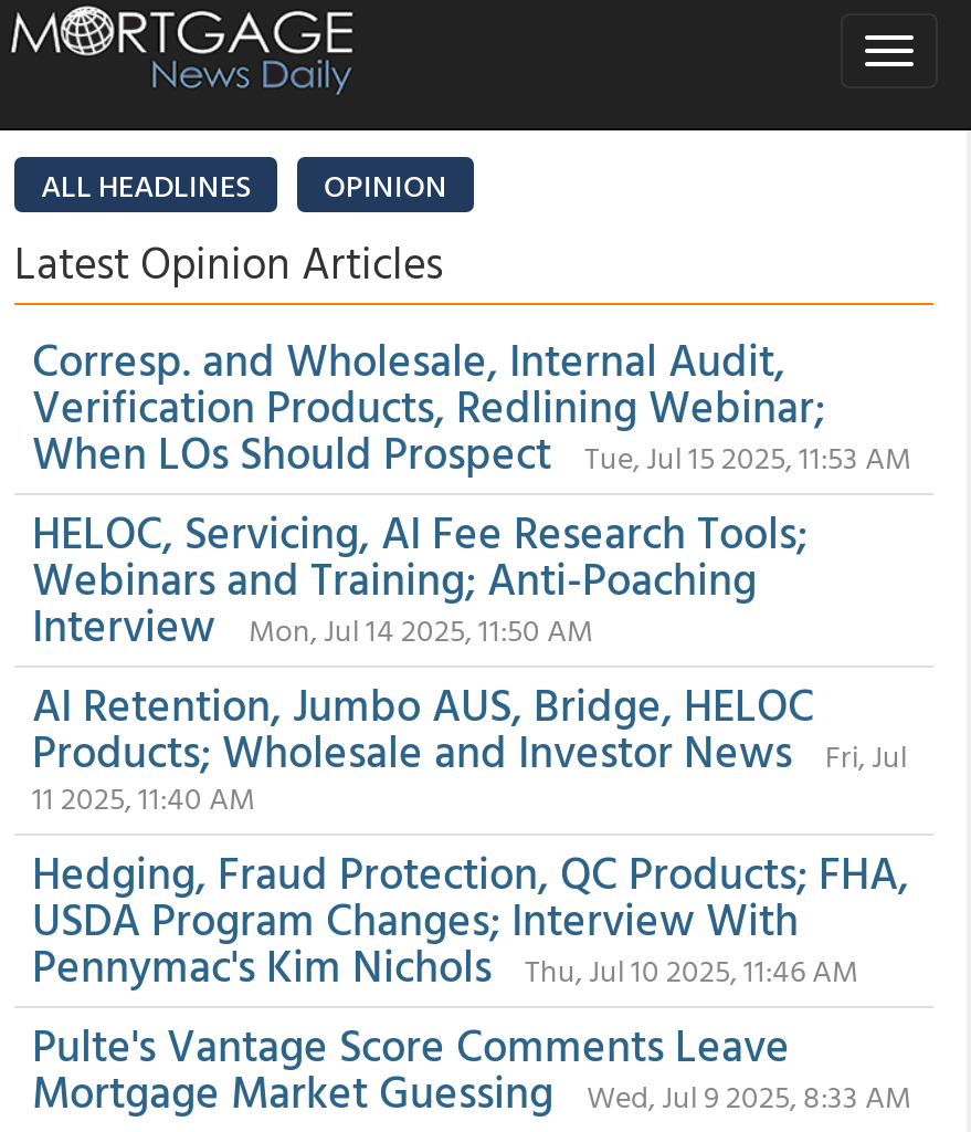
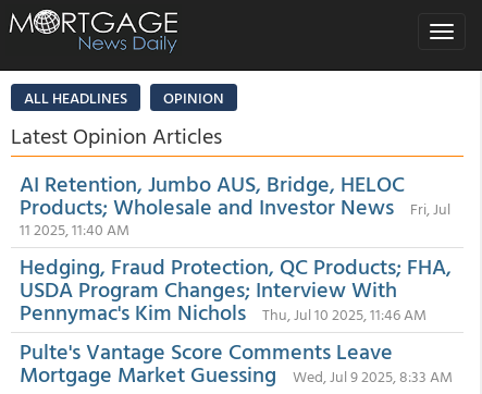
[32,325,911,657] Corresp. and Wholesale, Internal Audit, | Verification Products, Redlining Webinar; | When LOs Should Prospect | Tue, Jul 15 2025, 11:53 AM | HELOC, Servicing, AI Fee Research Tools; | Webinars and Training; Anti-Poaching | Interview | Mon, Jul 14 2025, 11:50 AM -> none

